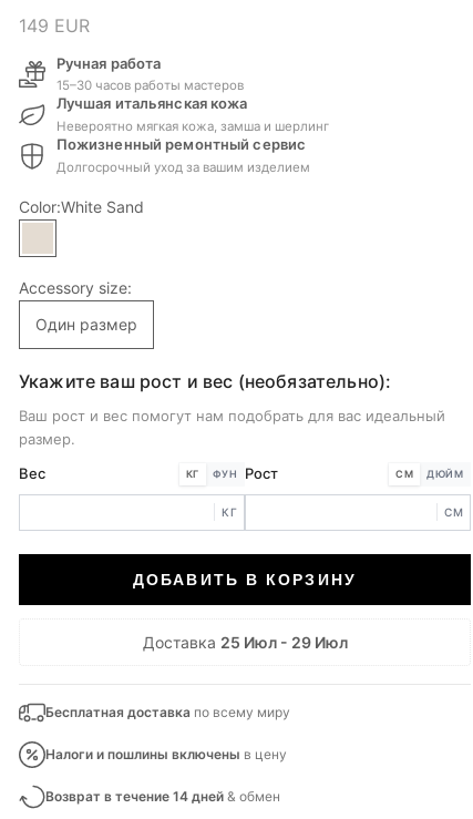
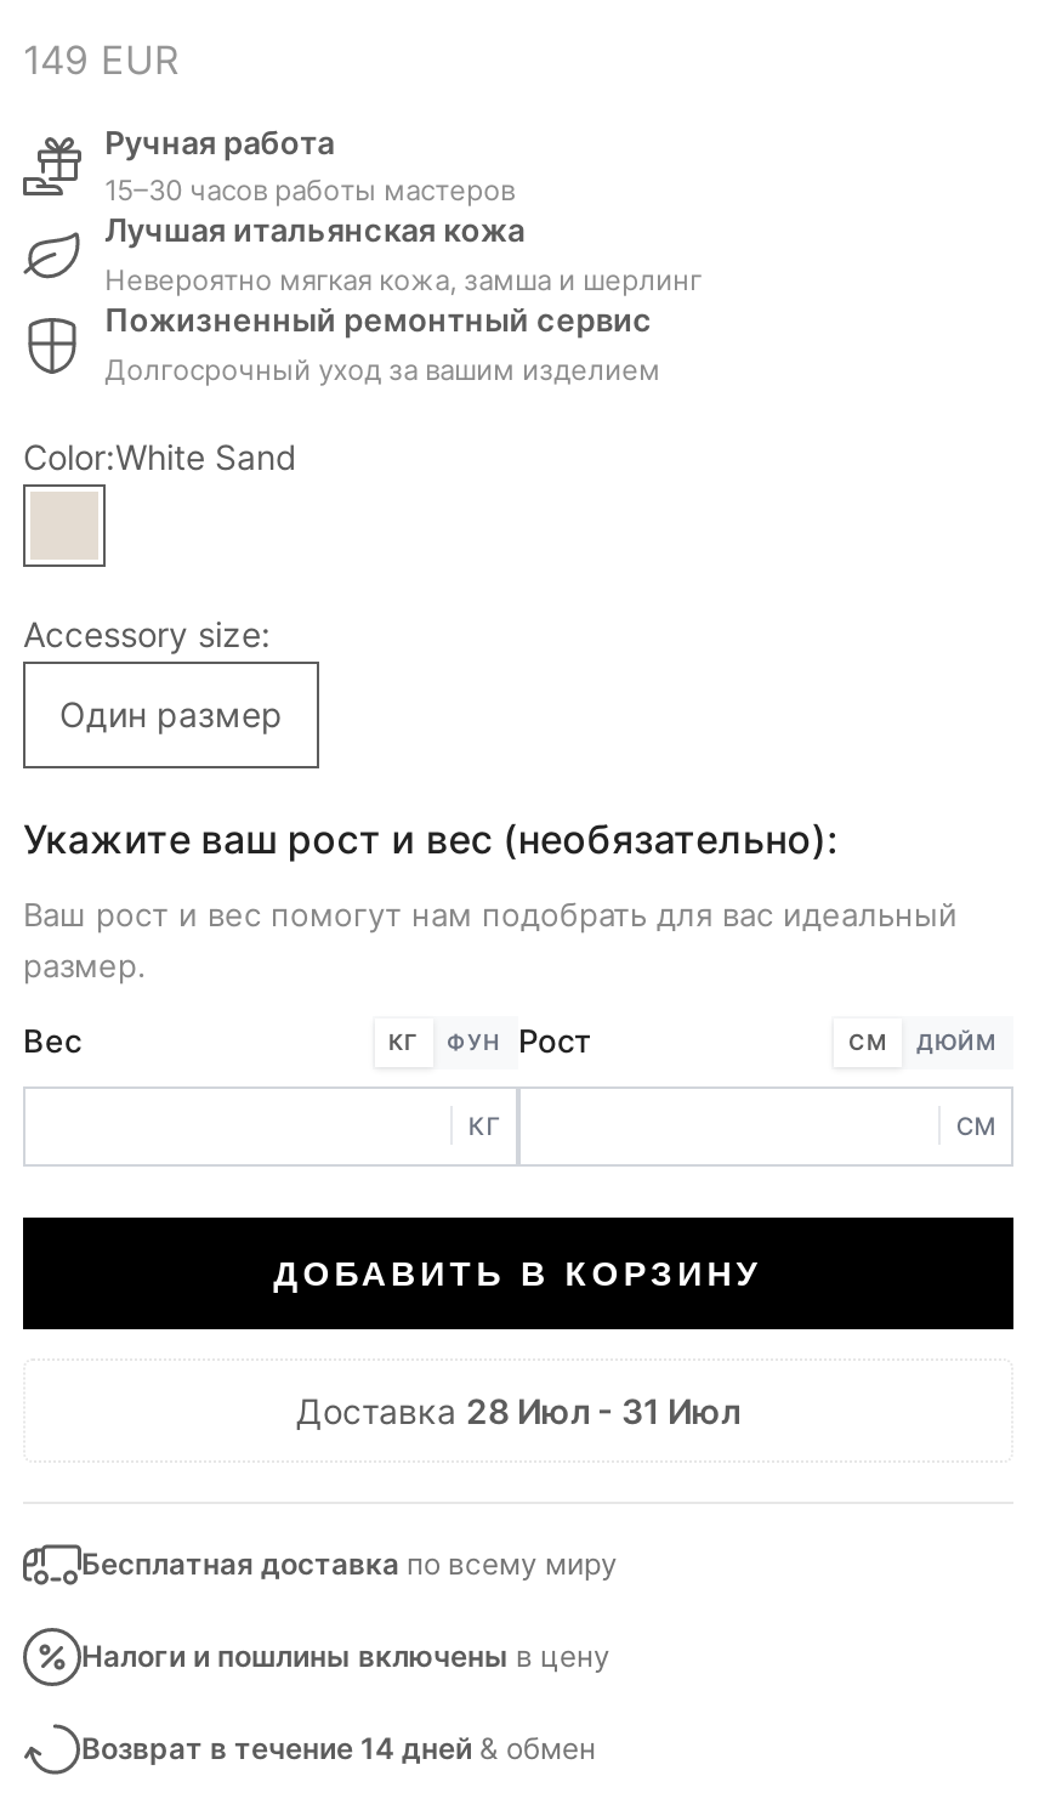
[142,632,347,651] Доставка 25 Июл - 29 Июл -> [296,1389,740,1431] Доставка 28 Июл - 31 Июл

